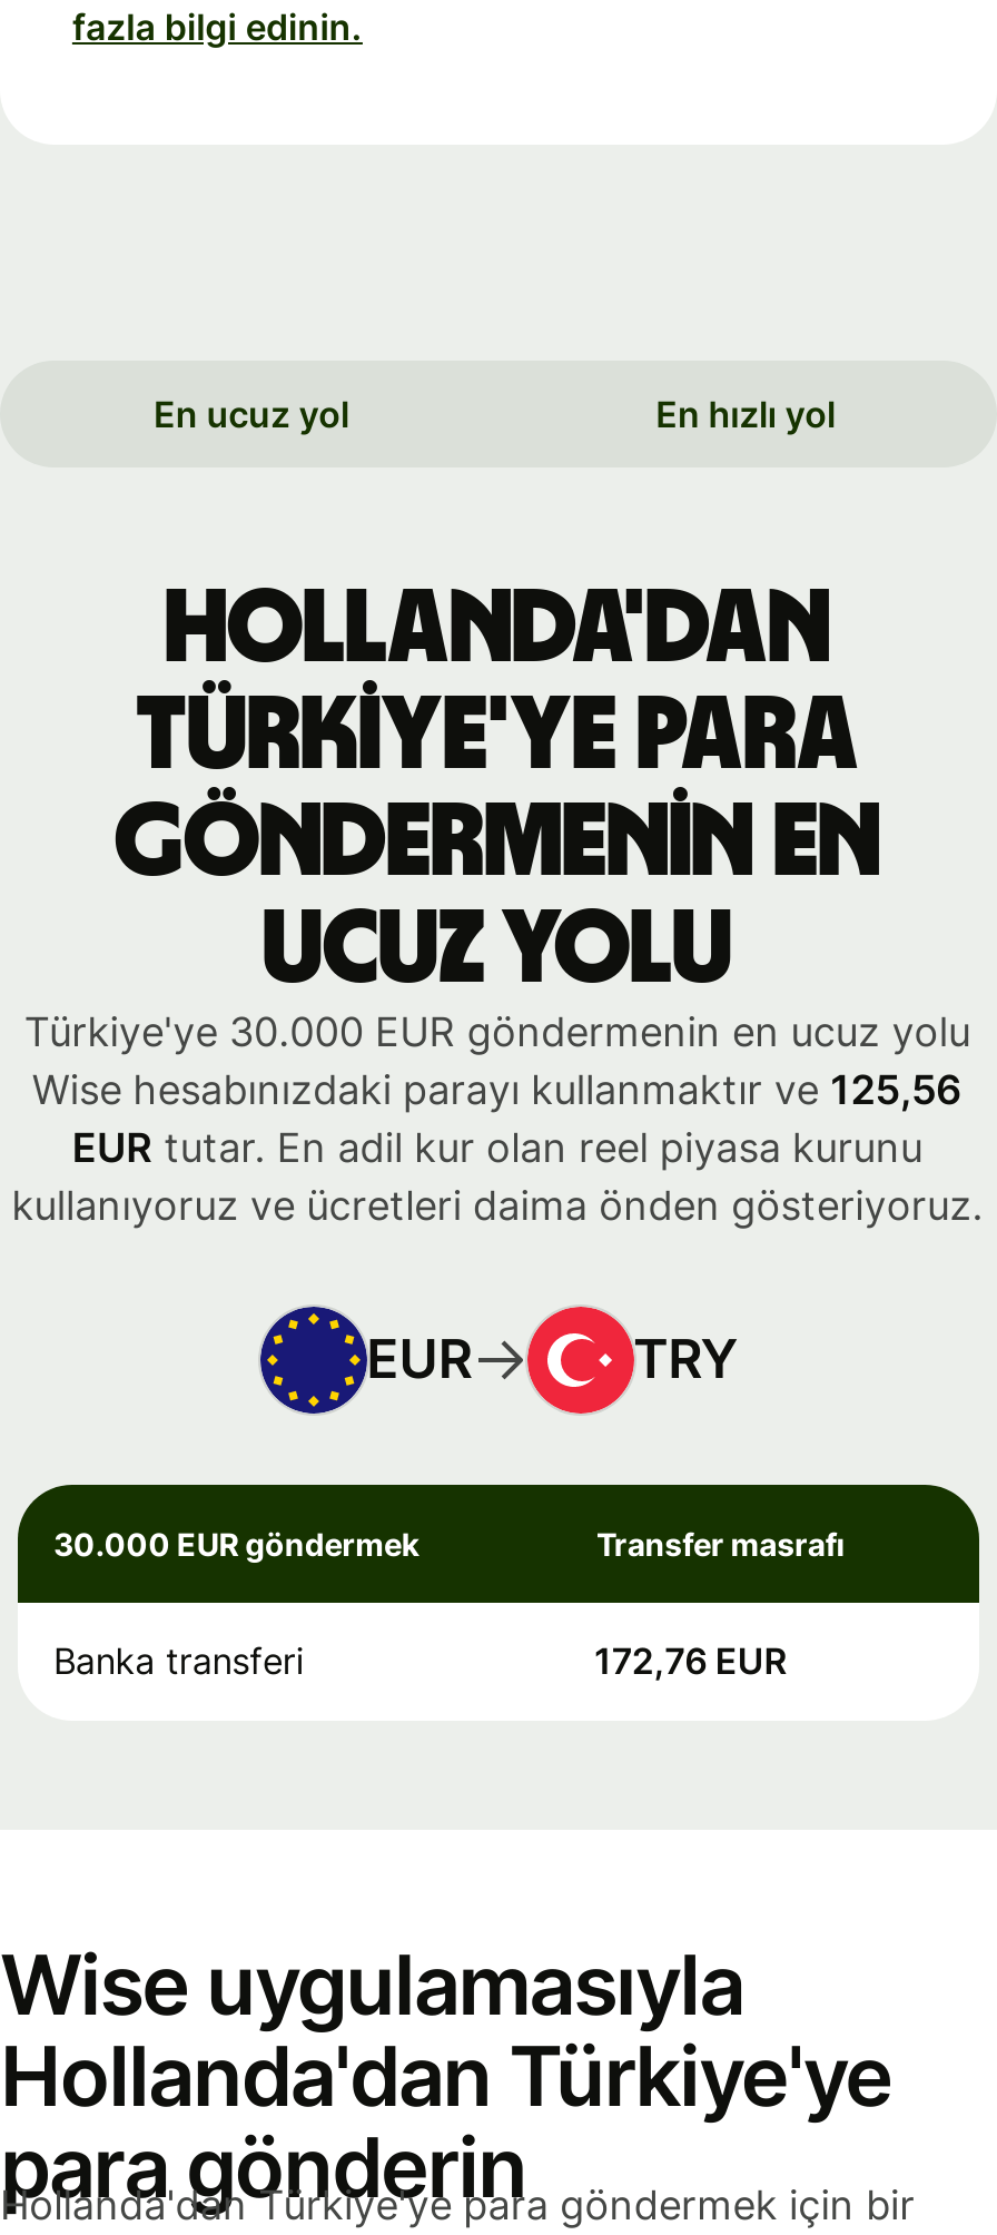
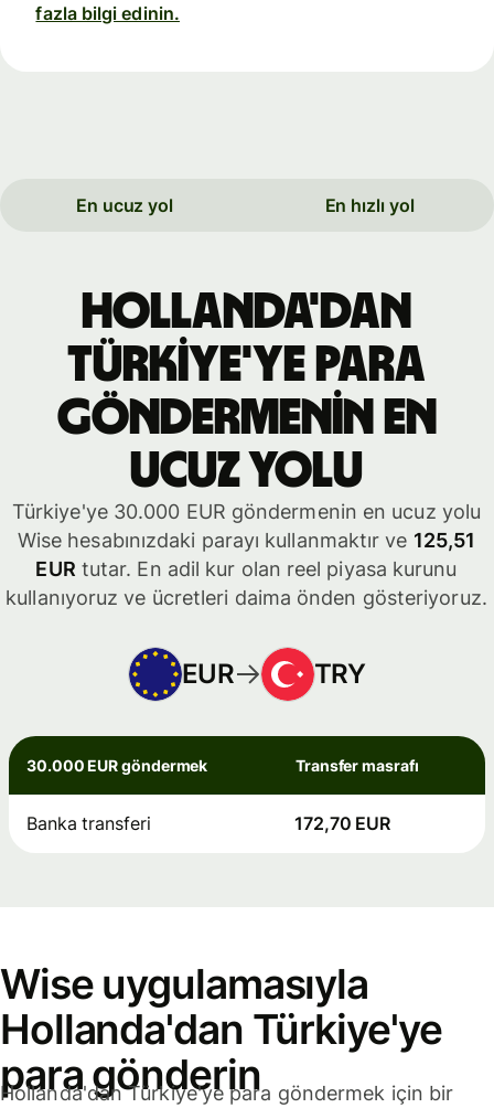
[32,1065,963,1112] Wise hesabınızdaki parayı kullanmaktır ve 125,56 -> [17,528,475,551] Wise hesabınızdaki parayı kullanmaktır ve 125,51
[594,1640,786,1684] 172,76 EUR -> [294,813,391,835] 172,70 EUR

